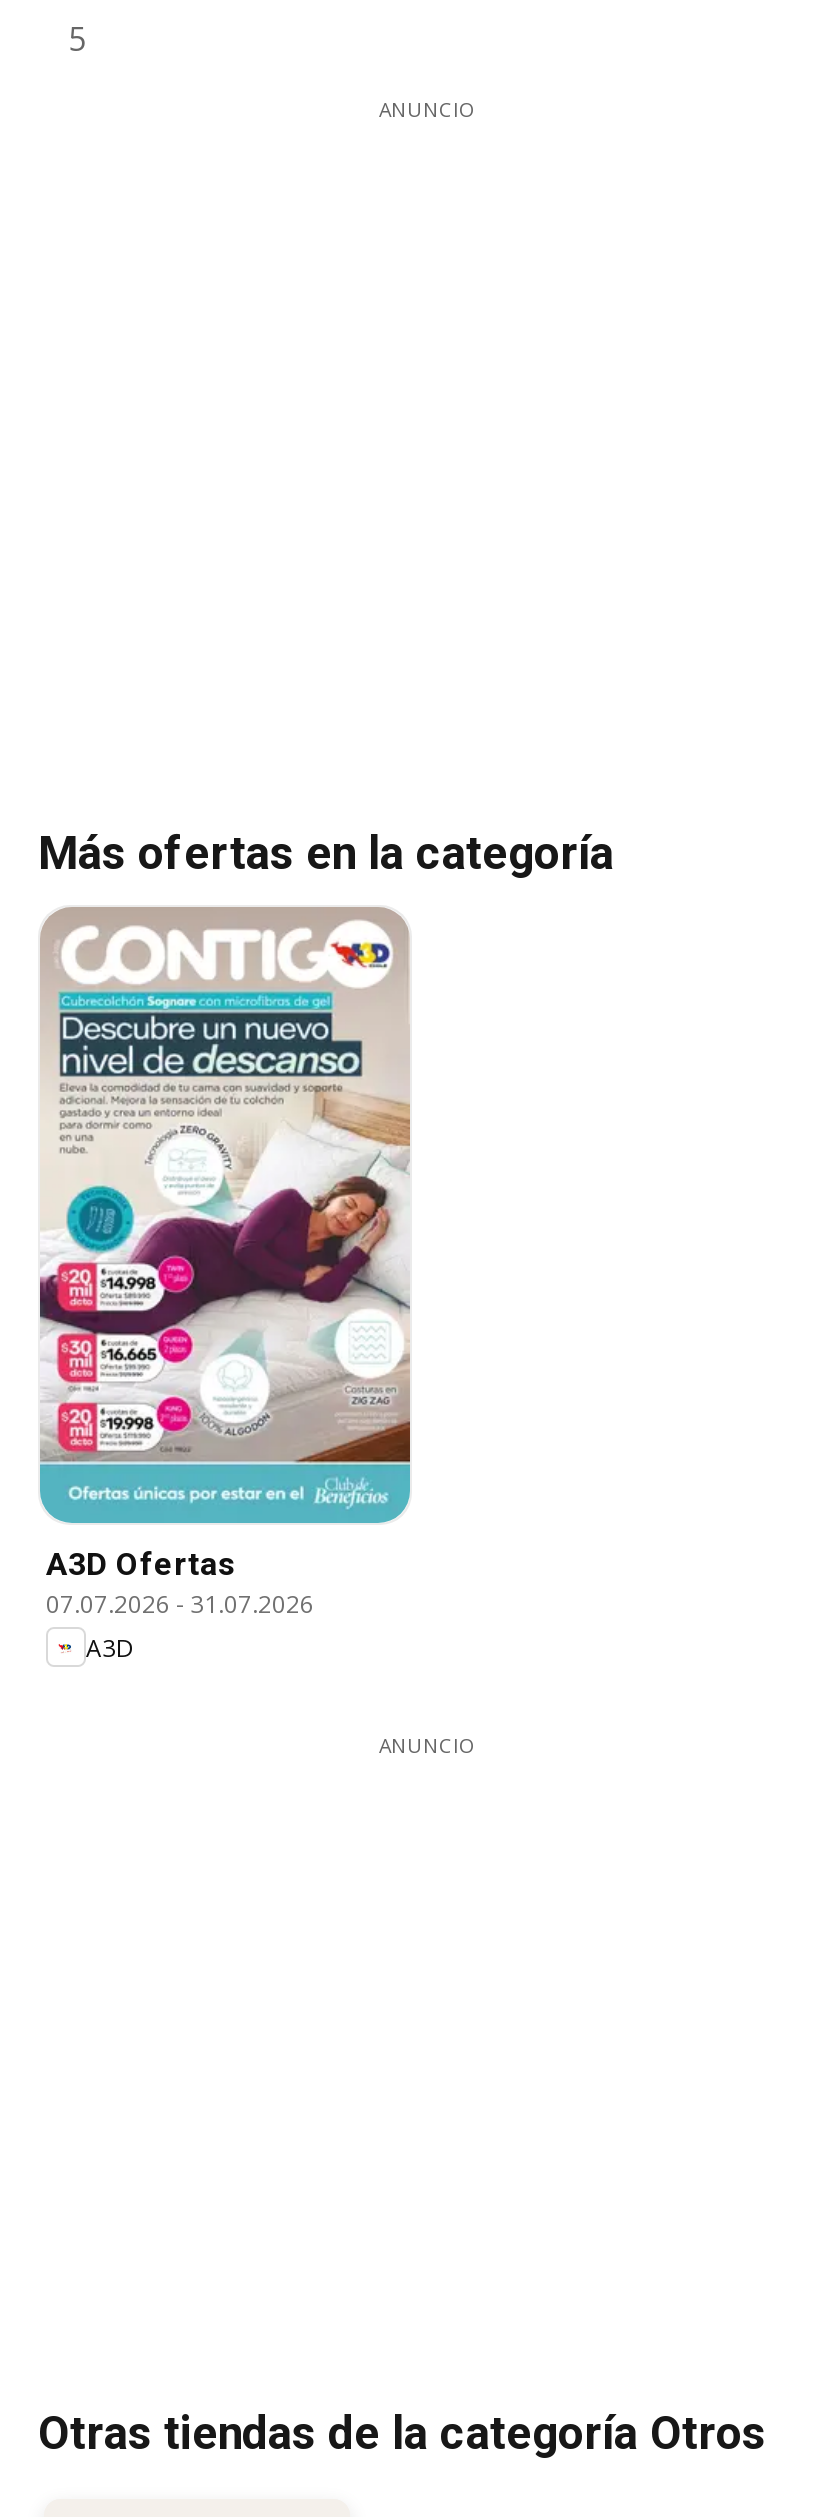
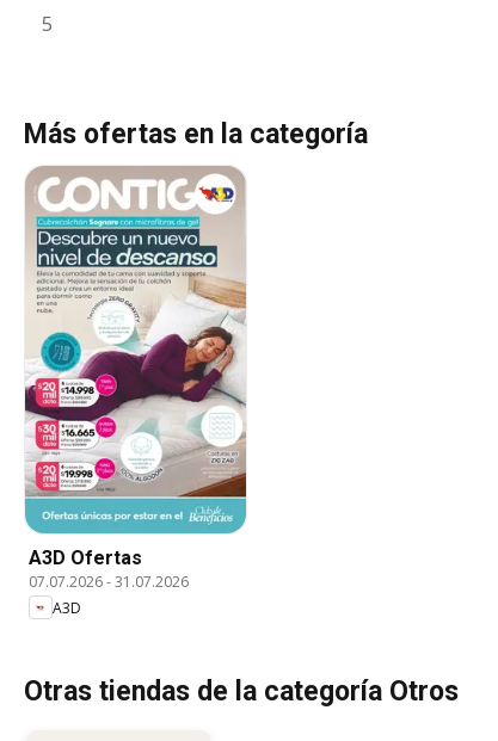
[379,95,477,123] ANUNCIO -> none
[379,1732,477,1760] ANUNCIO -> none

